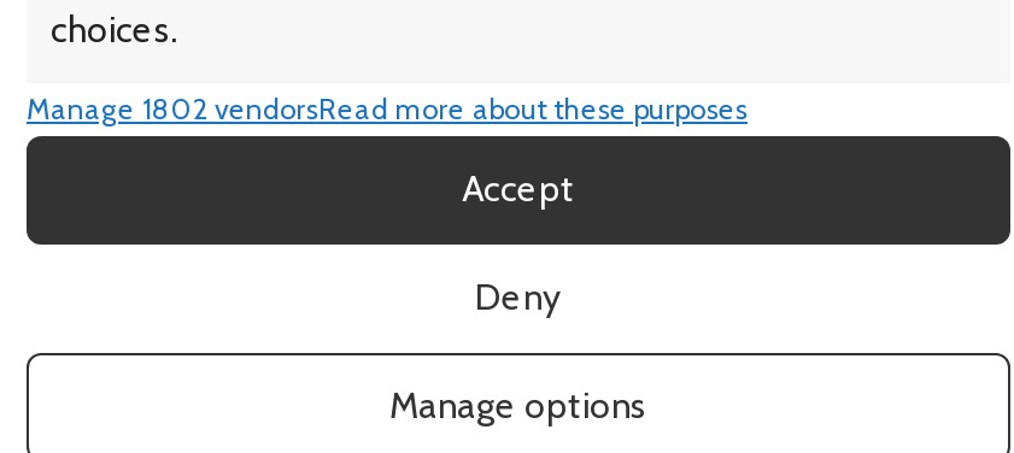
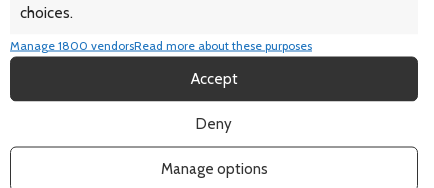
[27,89,748,125] Manage 1802 vendorsRead more about these purposes -> [10,37,312,52] Manage 1800 vendorsRead more about these purposes

